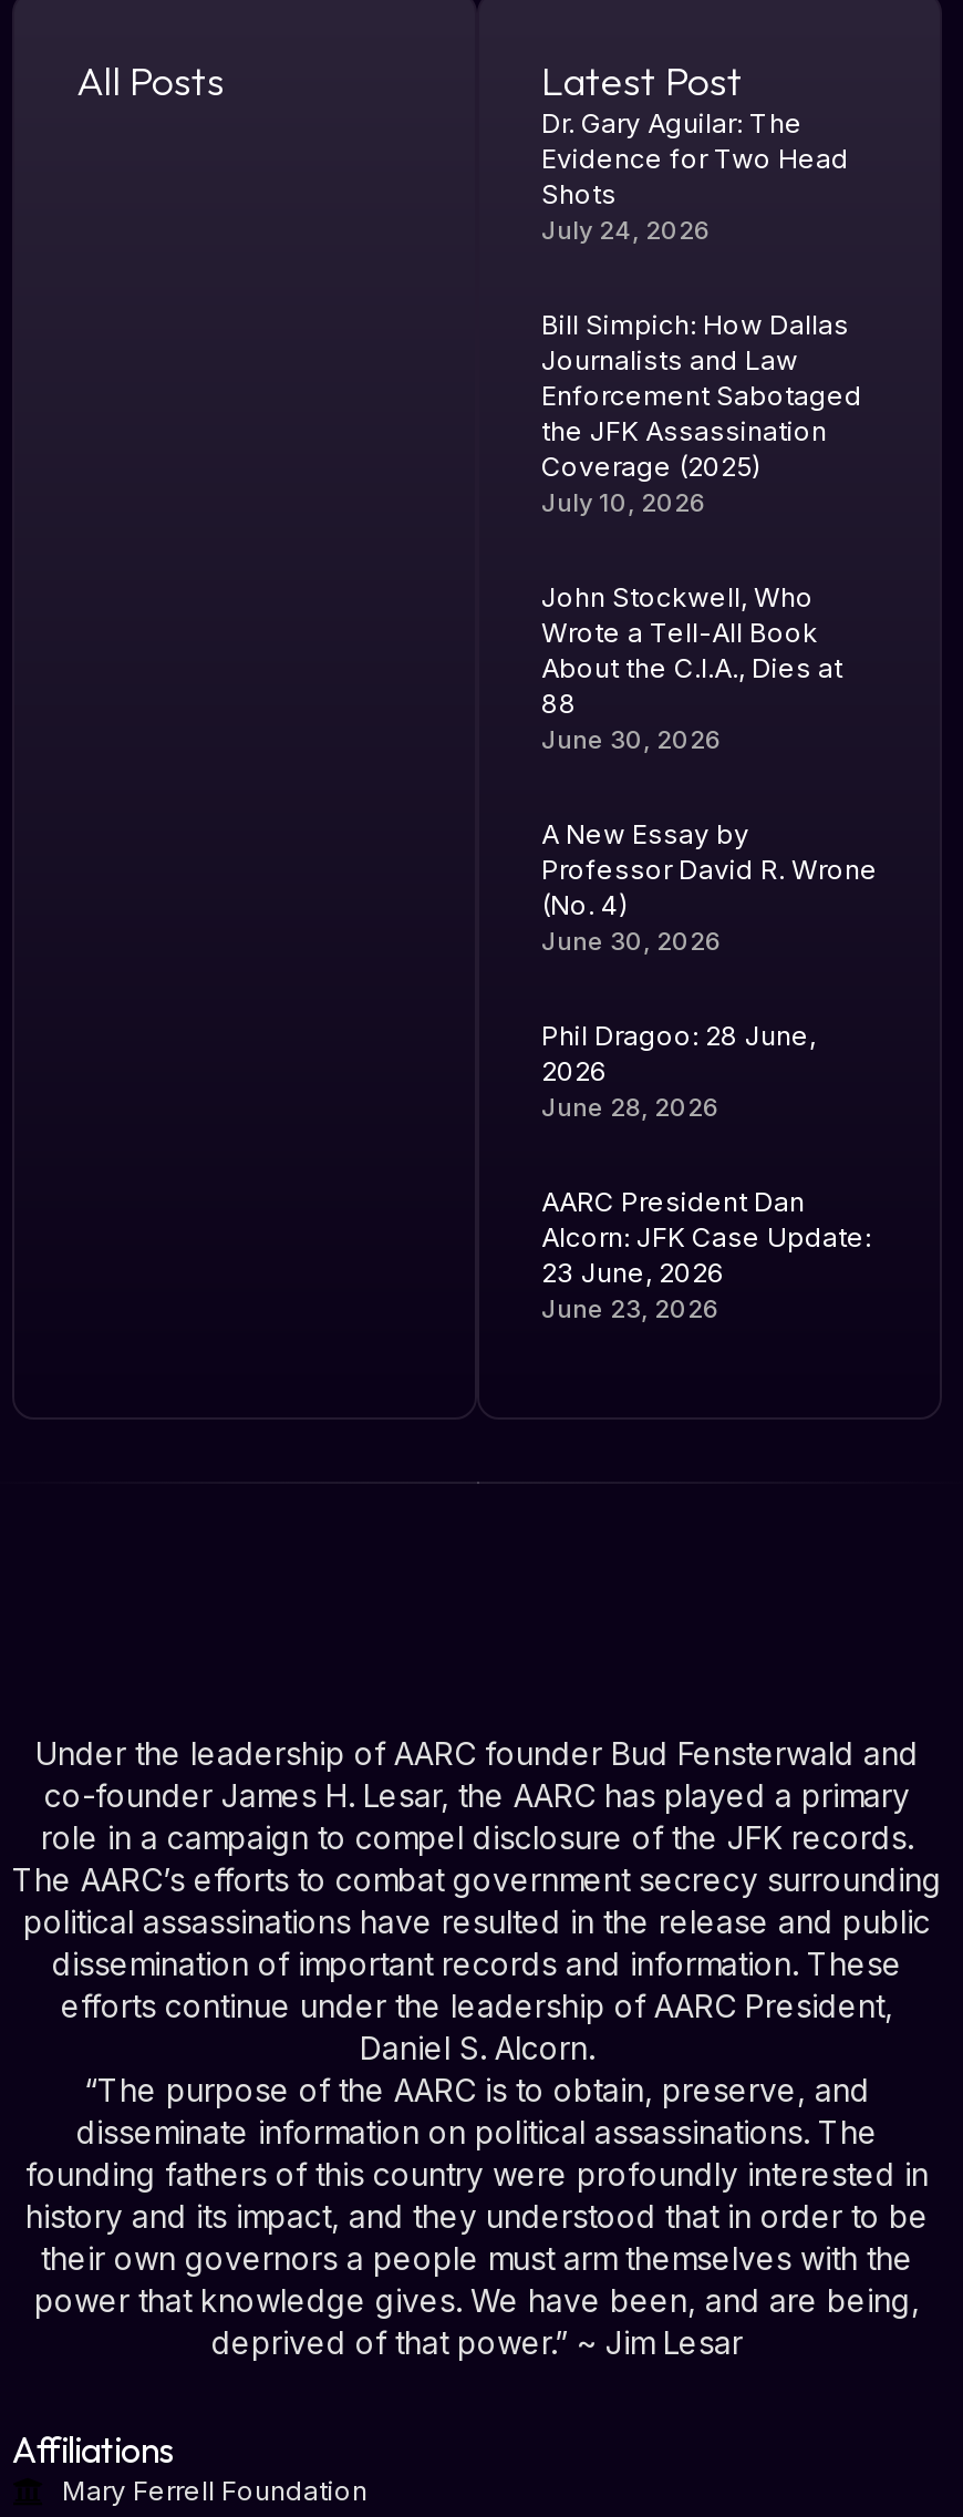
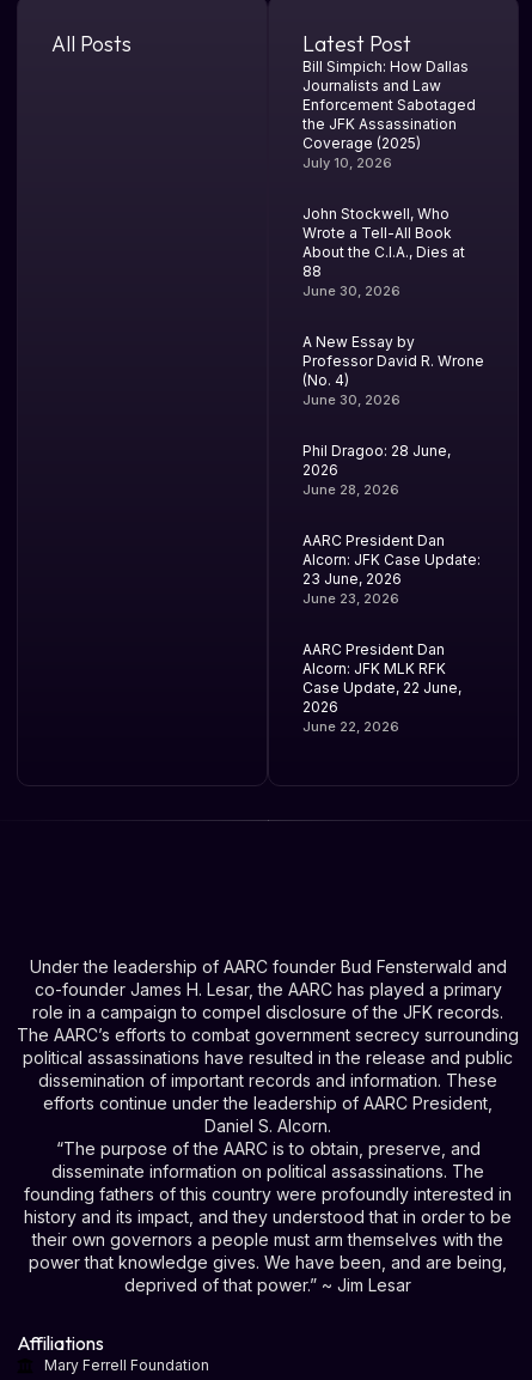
[541,107,849,246] Dr. Gary Aguilar: The | Evidence for Two Head | Shots | July 24, 2026 -> none
moved [541,308,878,1325] -> [302,58,484,607]: Bill Simpich: How Dallas | Journalists and Law | Enforcement Sabotaged | ... | 23 June, 2026 | June 23, 2026
none -> [302,641,461,735] AARC President Dan | Alcorn: JFK MLK RFK | Case Update, 22 June, | 2026 | June 22, 2026

